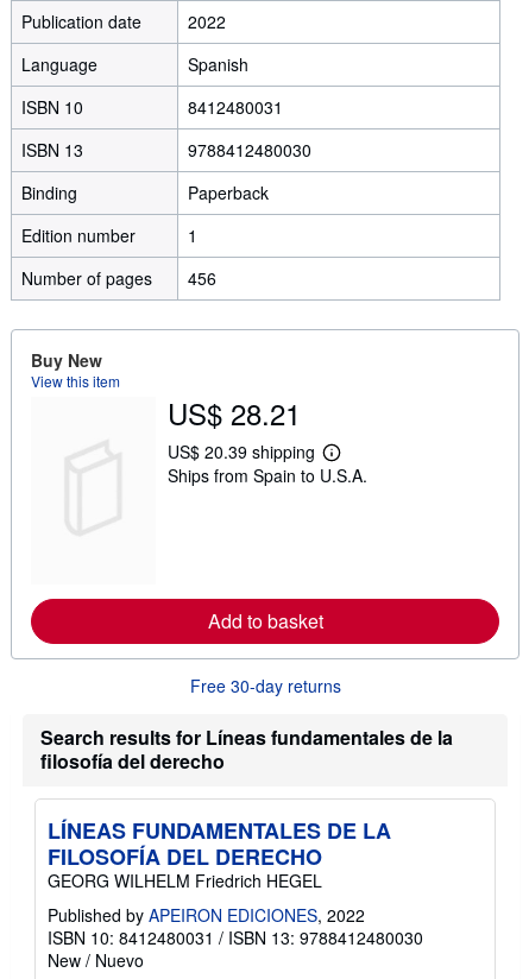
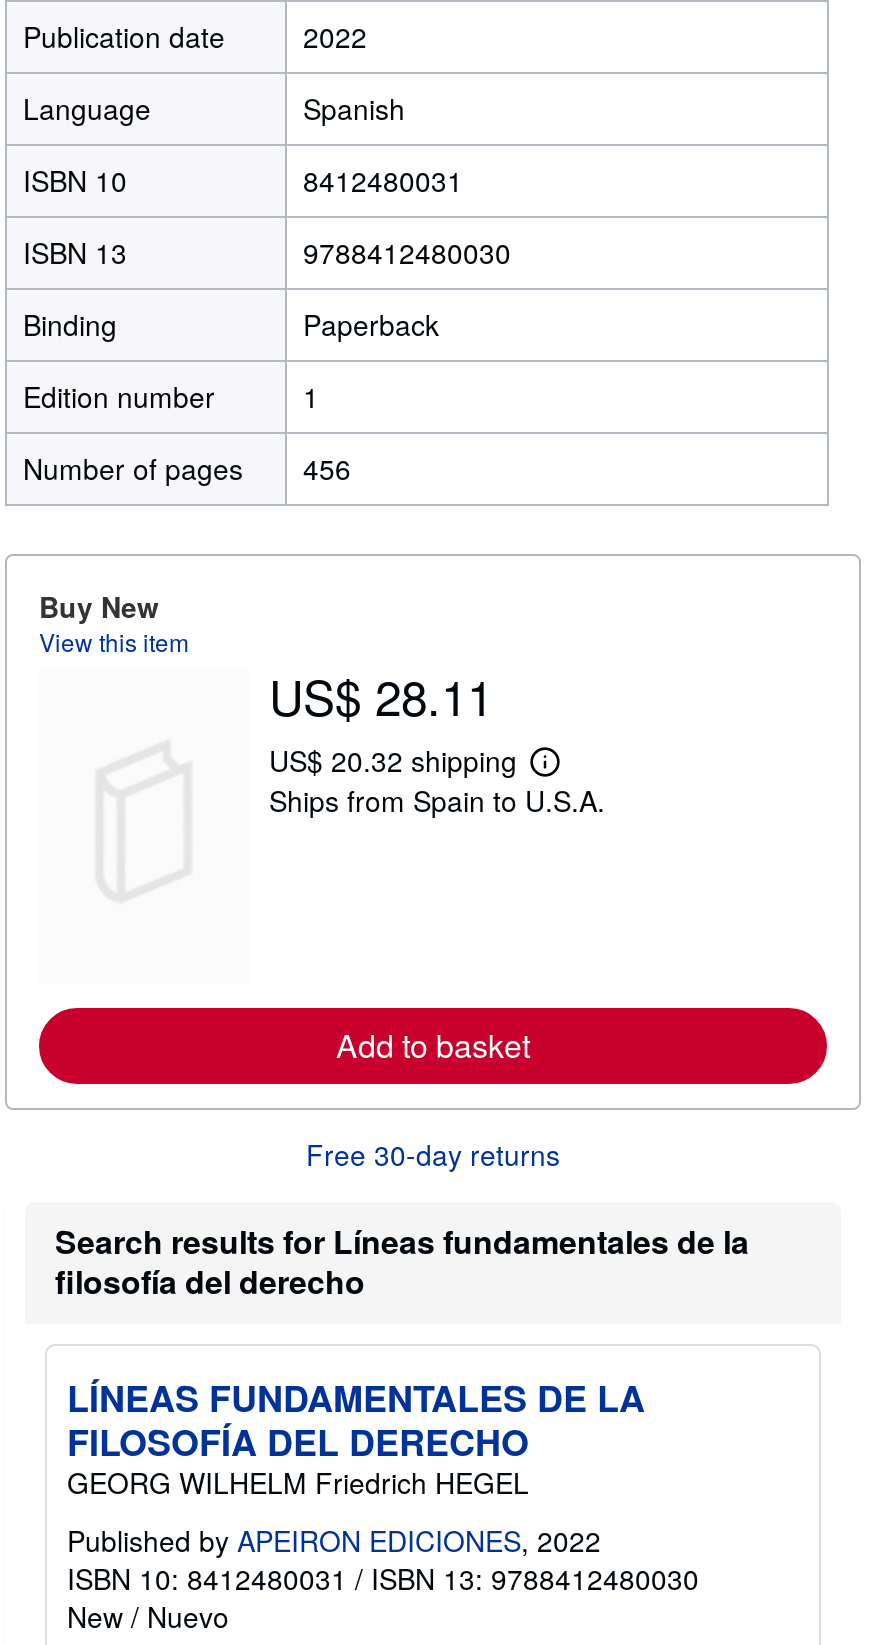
[168,392,301,434] US$ 28.21 -> [269,660,493,730] US$ 28.11
[168,440,338,469] US$ 20.39 shipping L -> [269,740,556,789] US$ 20.32 shipping L

